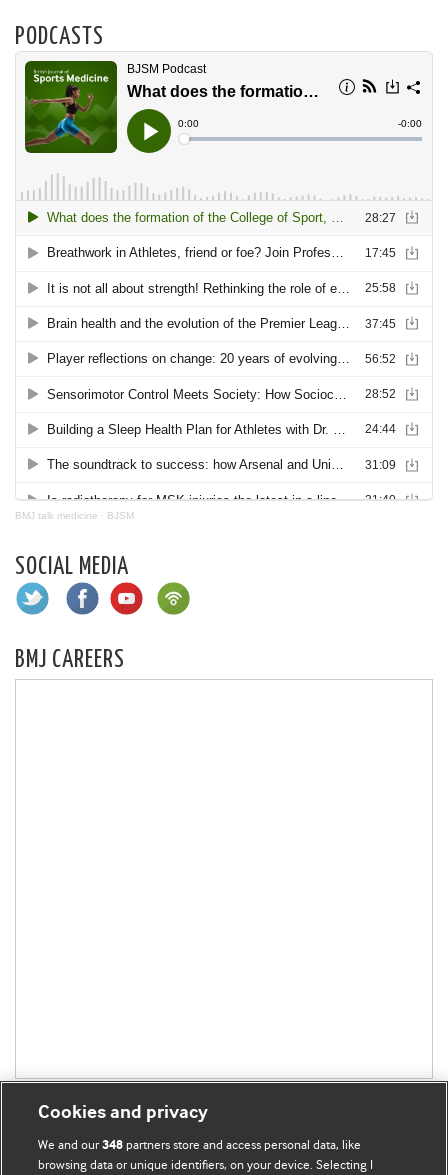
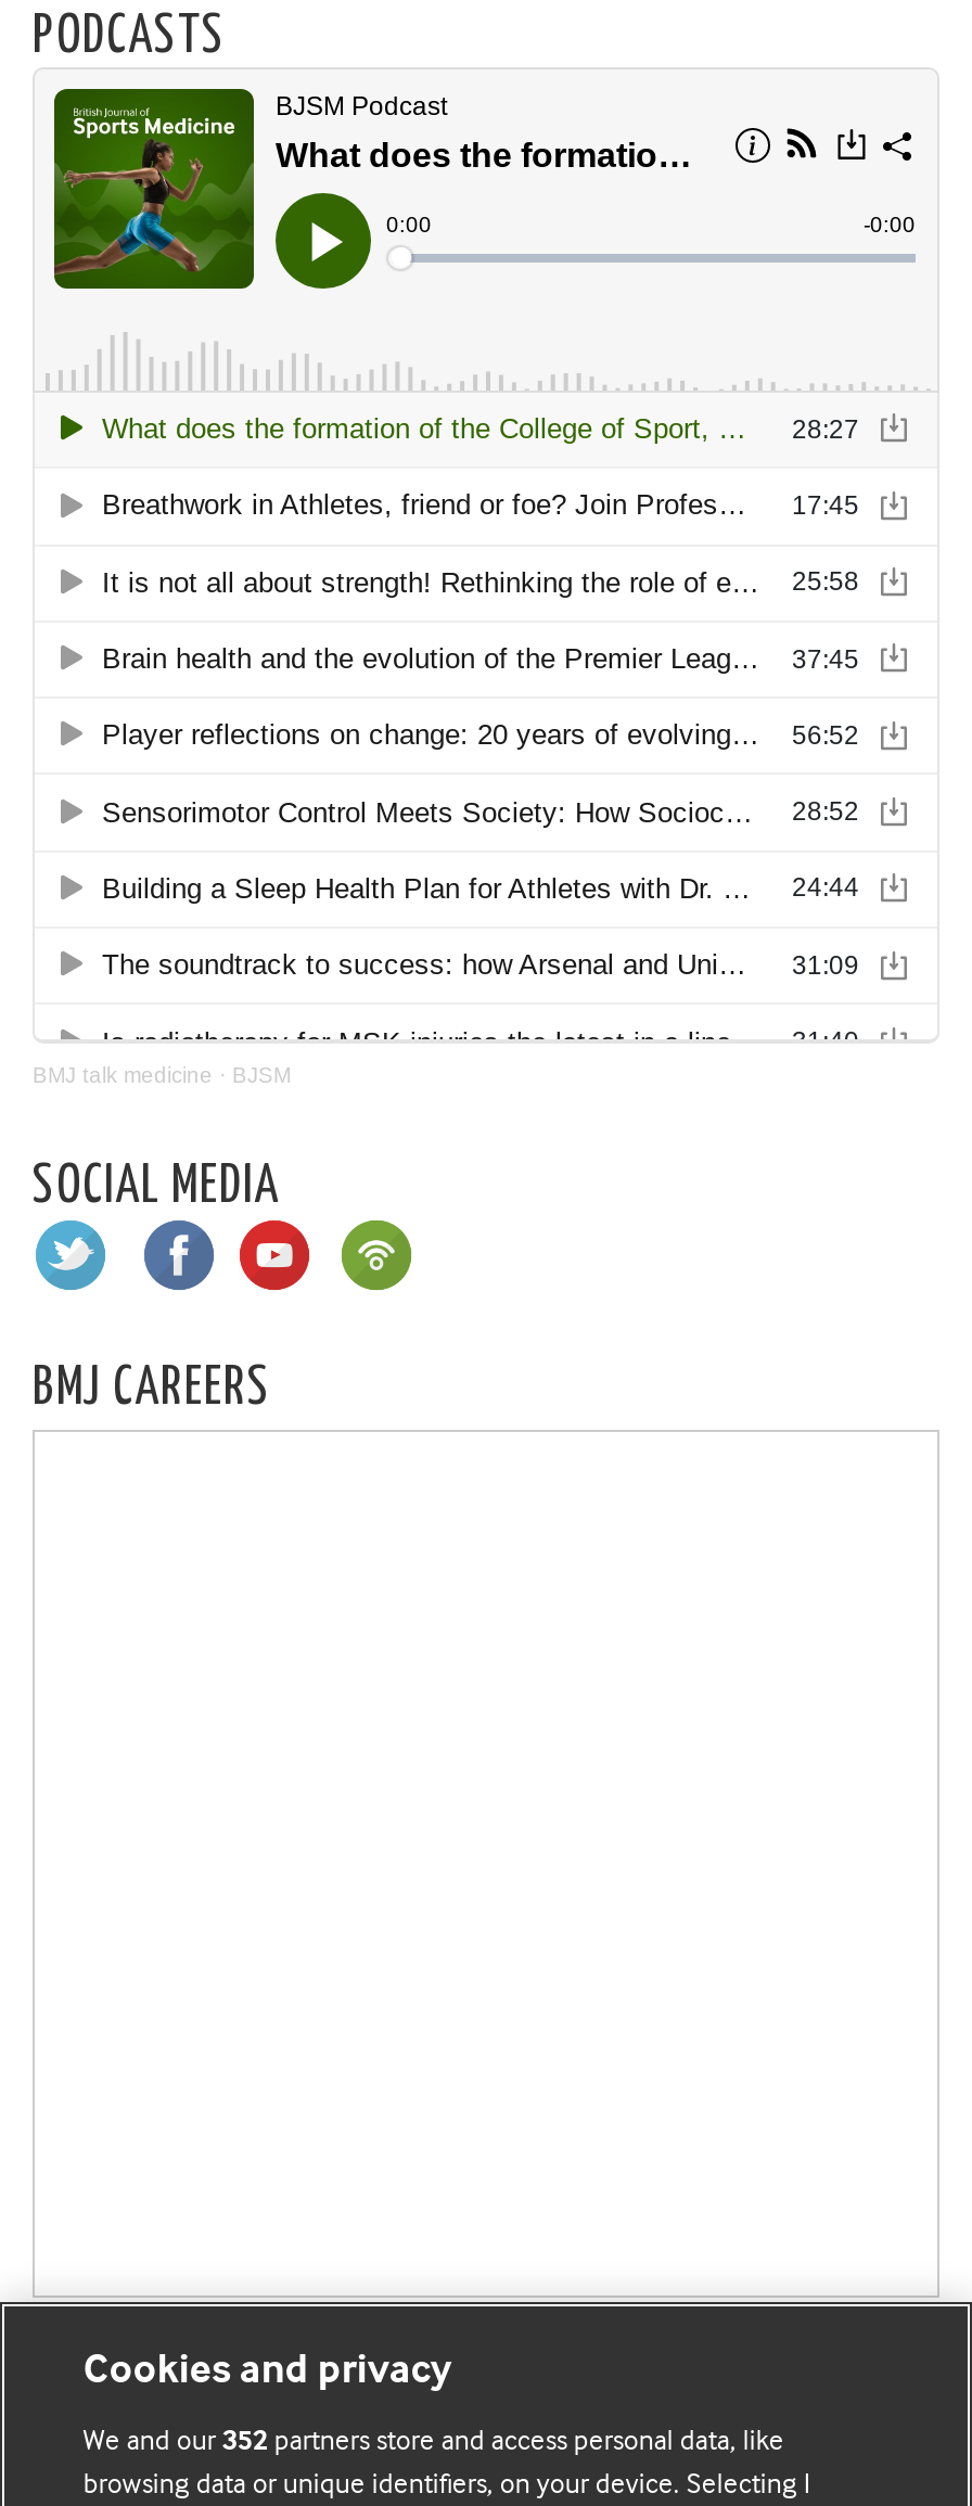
[38,1137,361,1153] We and our 348 partners store and access personal data, like -> [83,2424,784,2458] We and our 352 partners store and access personal data, like

